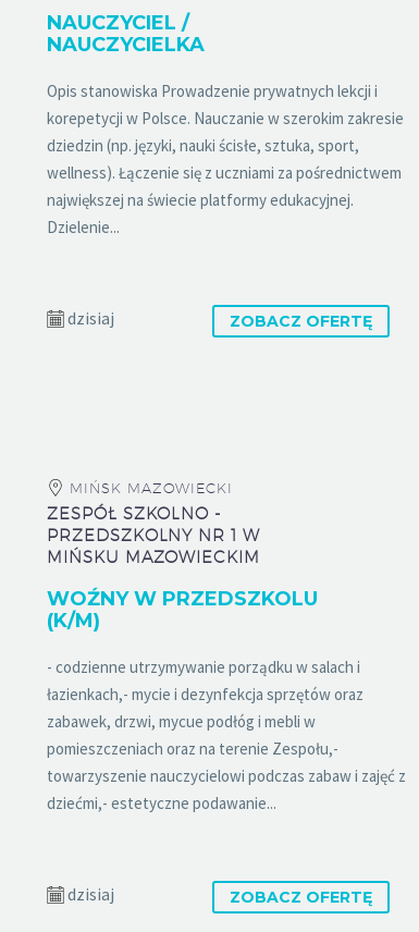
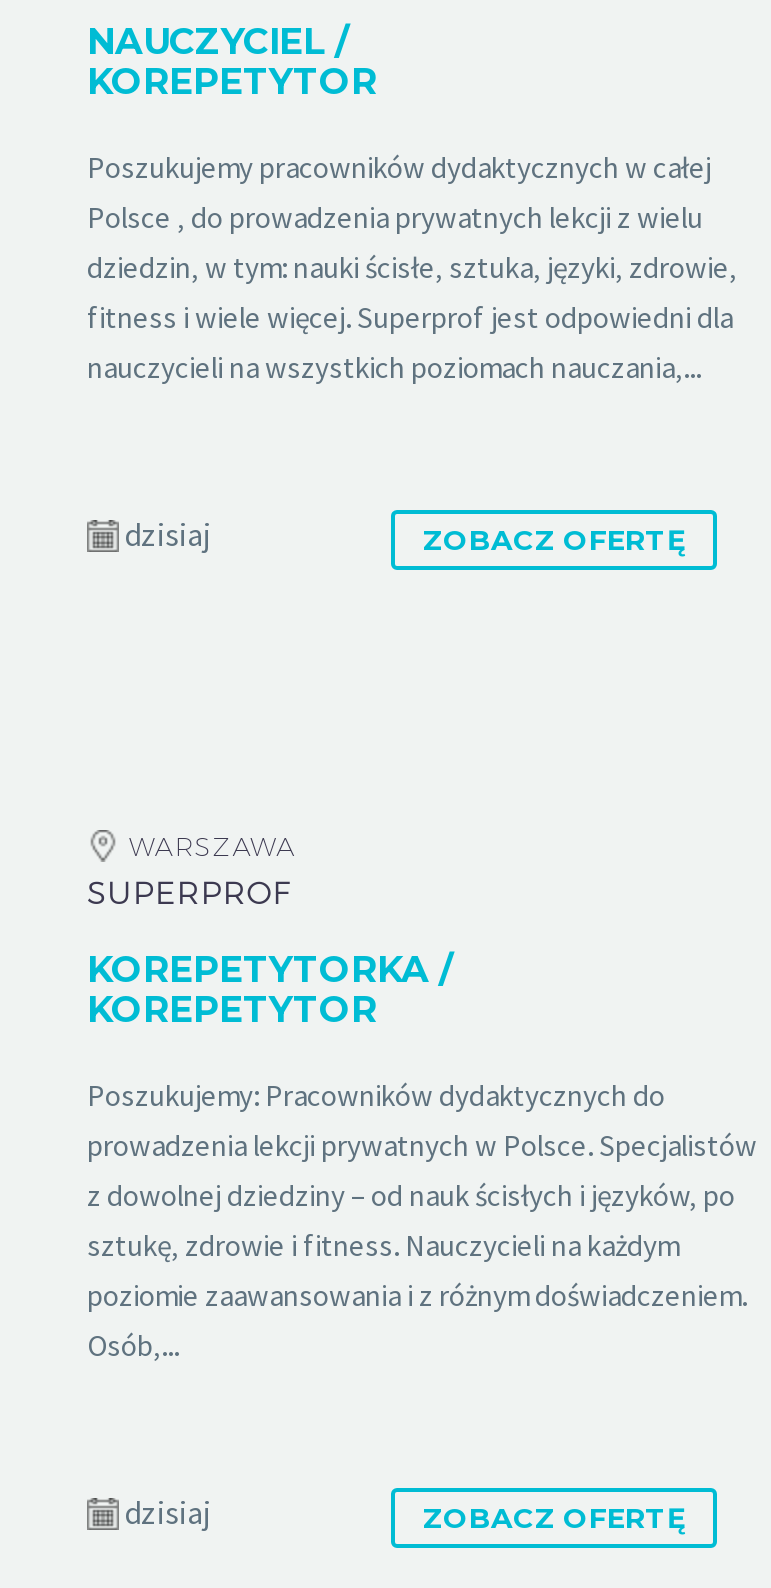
[47,32,205,56] NAUCZYCIELKA -> [87,59,377,103] KOREPETYTOR
[47,81,404,238] Opis stanowiska Prowadzenie prywatnych lekcji i | korepetycji w Polsce. Nauczanie w szerokim zakresie | dziedzin (np. języki, nauki ścisłe, sztuka, sport, | wellness). Łączenie się z uczniami za pośrednictwem | największej na świecie platformy edukacyjnej. | Dzielenie... -> [87,148,737,386] Poszukujemy pracowników dydaktycznych w całej | Polsce , do prowadzenia prywatnych lekcji z wielu | dziedzin, w tym: nauki ścisłe, sztuka, języki, zdrowie, | fitness i wiele więcej. Superprof jest odpowiedni dla | nauczycieli na wszystkich poziomach nauczania,...
[47,479,260,566] MIŃSK MAZOWIECKI | ZESPÓŁ SZKOLNO - | PRZEDSZKOLNY NR 1 W | MIŃSKU MAZOWIECKIM -> [87,830,296,910] WARSZAWA | SUPERPROF
[47,587,318,632] WOŹNY W PRZEDSZKOLU | (K/M) -> [87,947,453,1031] KOREPETYTORKA / | KOREPETYTOR
[47,657,406,814] - codzienne utrzymywanie porządku w salach i | łazienkach,- mycie i dezynfekcja sprzętów oraz | zabawek, drzwi, mycue podłóg i mebli w | pomieszczeniach oraz na terenie Zespołu,- | towarzyszenie nauczycielowi podczas zabaw i zajęć z | dziećmi,- estetyczne podawanie... -> [87,1076,757,1364] Poszukujemy: Pracowników dydaktycznych do | prowadzenia lekcji prywatnych w Polsce. Specjalistów | z dowolnej dziedziny – od nauk ścisłych i języków, po | sztukę, zdrowie i fitness. Nauczycieli na każdym | poziomie zaawansowania i z różnym doświadczeniem. | Osób,...

